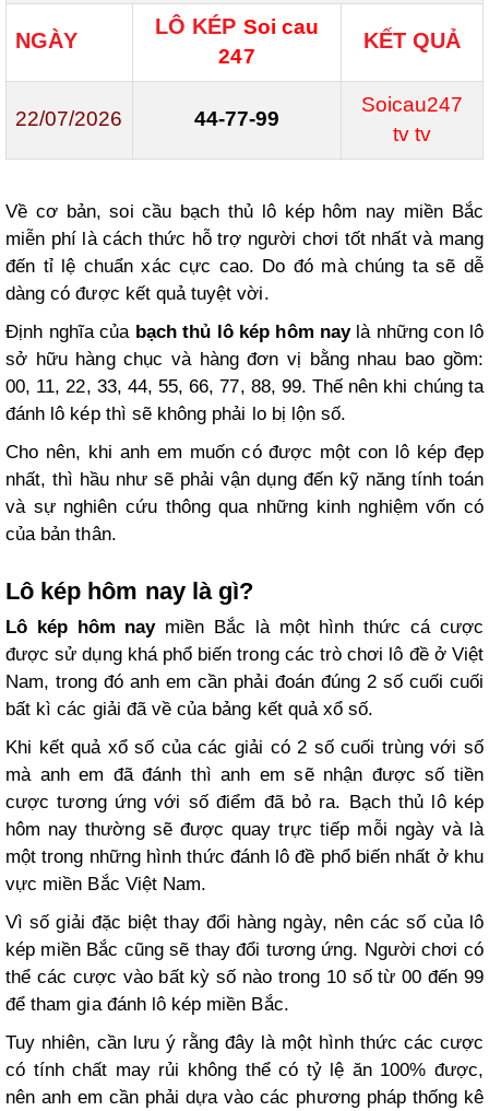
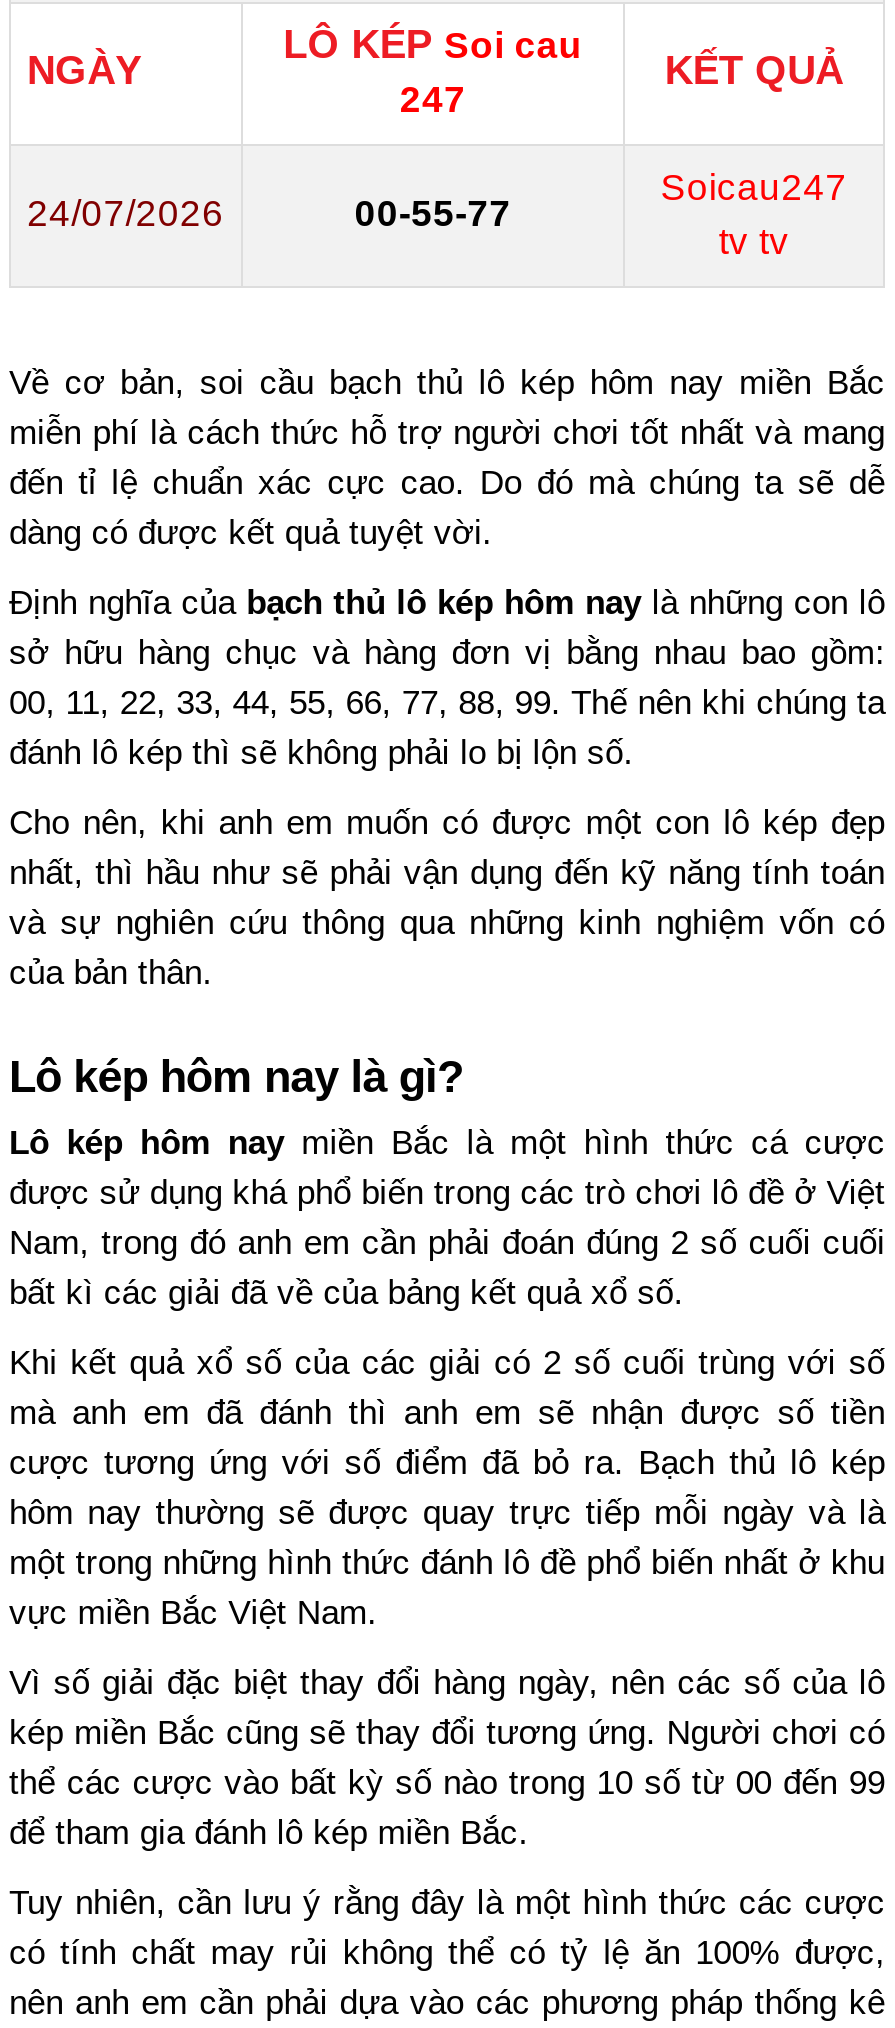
[15,107,123,130] 22/07/2026 -> [27,191,224,233] 24/07/2026
[194,107,280,130] 44-77-99 -> [355,191,511,233] 00-55-77

